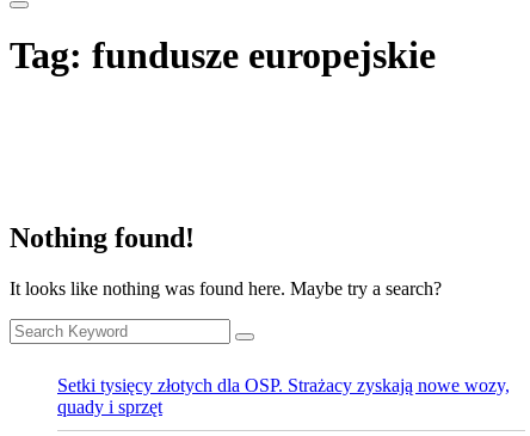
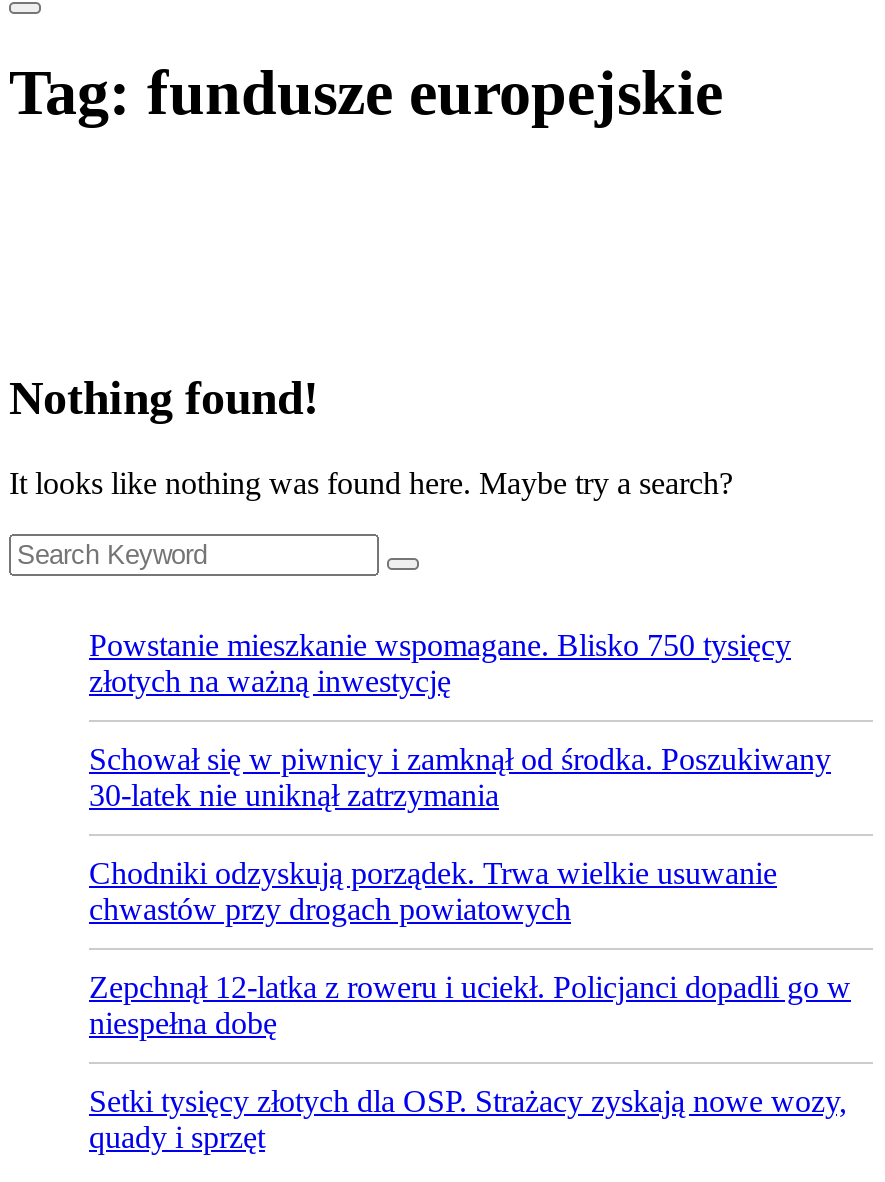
none -> [89,628,851,1040] Powstanie mieszkanie wspomagane. Blisko 750 tysięcy | złotych na ważną inwestycję | Schował się w piwnicy i zamknął od środka. Poszukiwany | 30-latek nie uniknął zatrzymania | Chodniki odzyskują porządek. Trwa wielkie usuwanie | chwastów przy drogach powiatowych | Zepchnął 12-latka z roweru i uciekł. Policjanci dopadli go w | niespełna dobę

